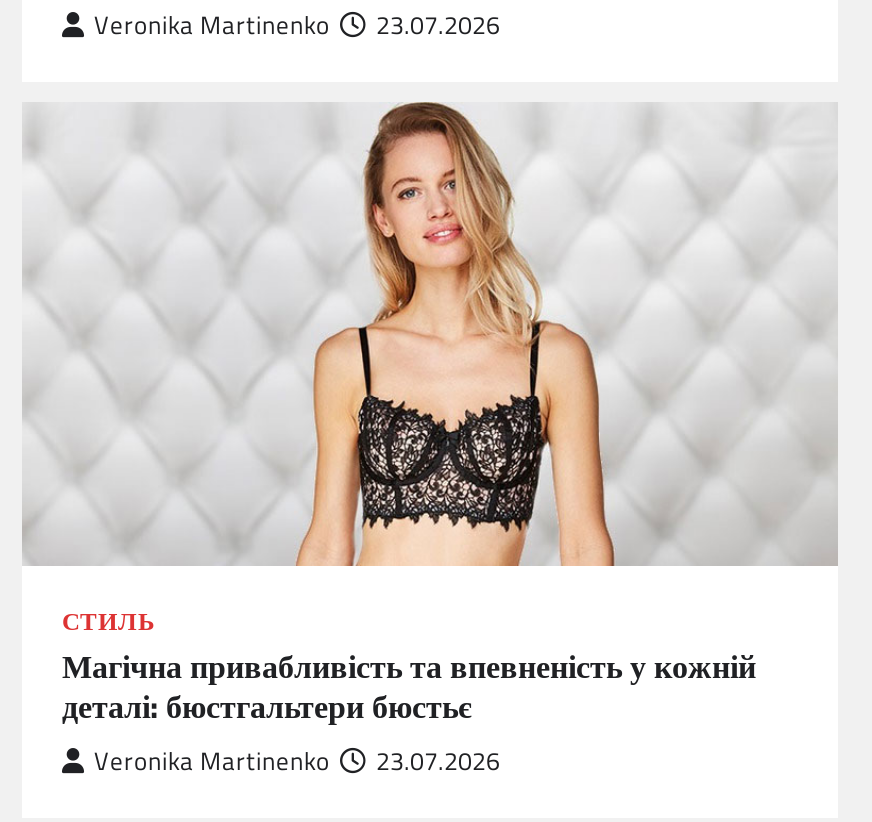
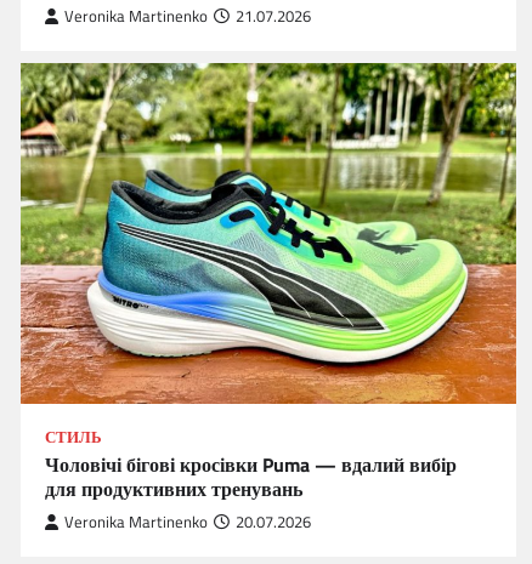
[94,7,500,45] Veronika Martinenko 23.07.2026 -> [64,4,311,27] Veronika Martinenko 21.07.2026
[22,102,838,730] [image] | Магічна привабливість та впевненість у кожній | деталі: бюстгальтери бюстьє -> [19,62,517,503] [image] | Чоловічі бігові кросівки Puma — вдалий вибір | для продуктивних тренувань
[94,742,500,780] Veronika Martinenko 23.07.2026 -> [64,510,311,533] Veronika Martinenko 20.07.2026

